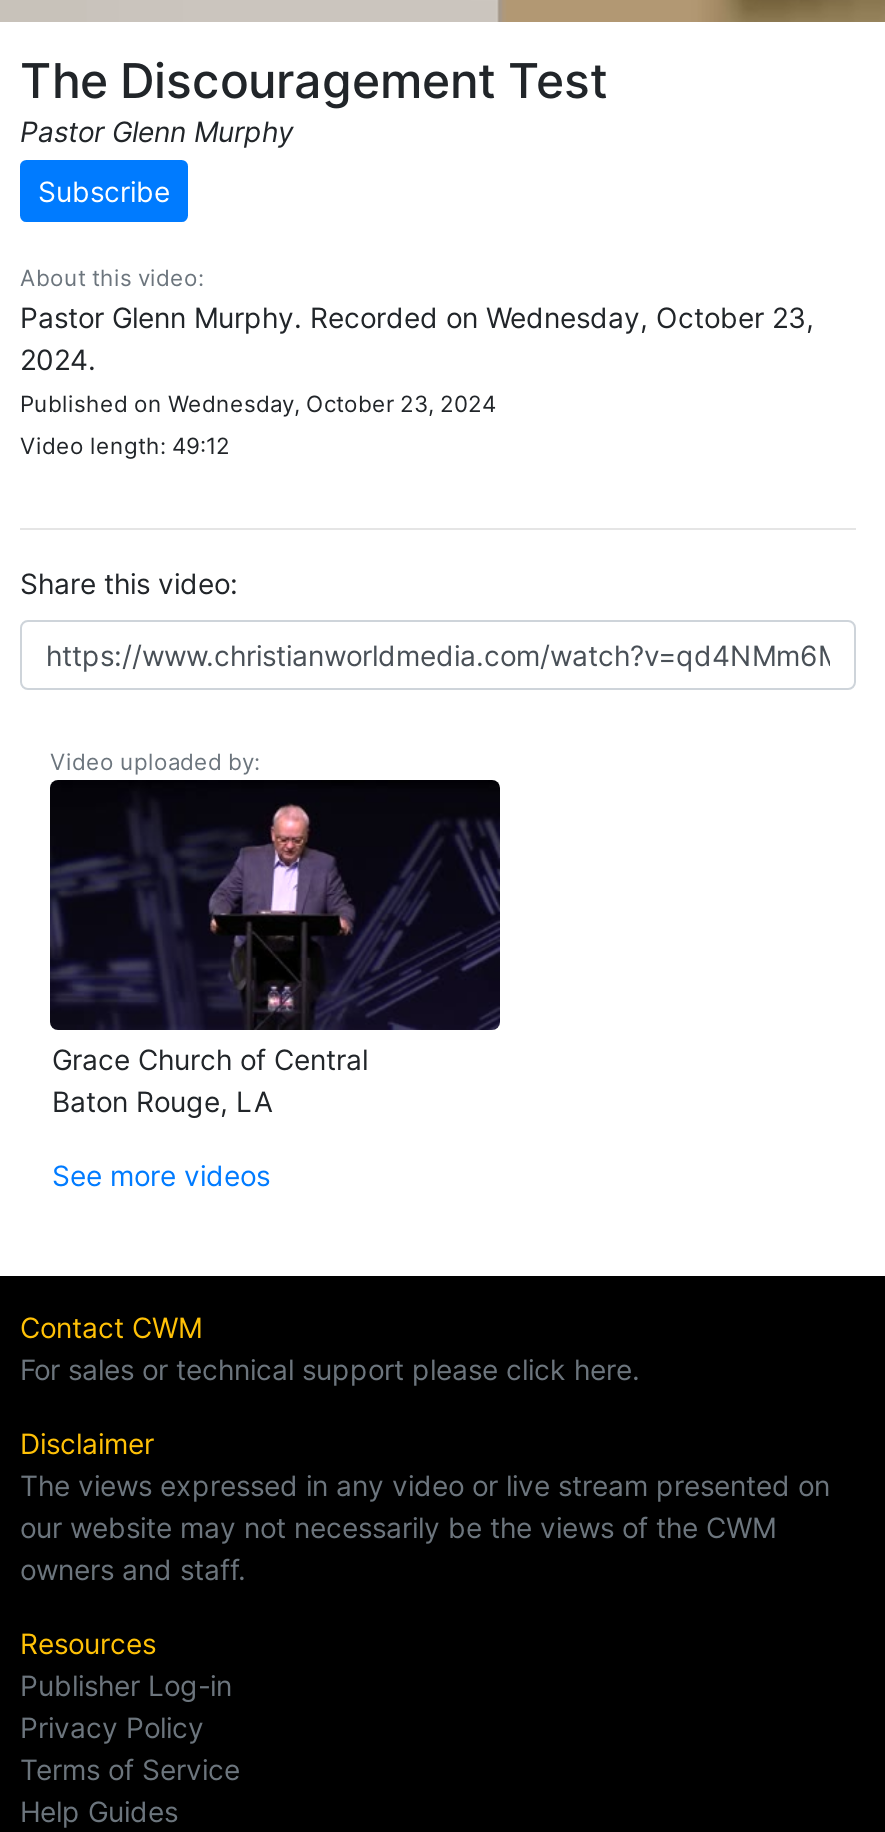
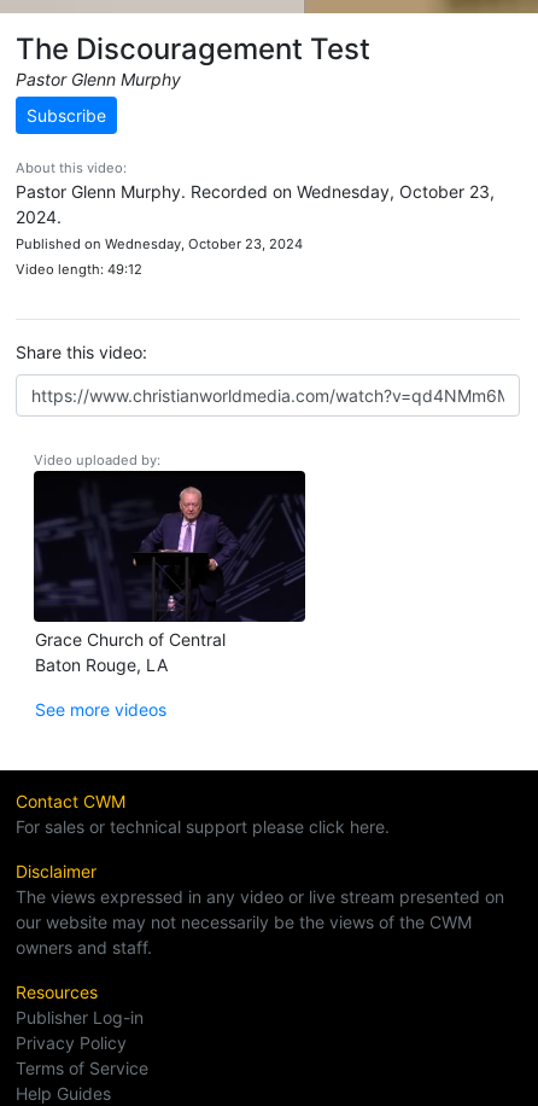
[208,804,380,1028] [image] -> [130,485,233,619] [image]

